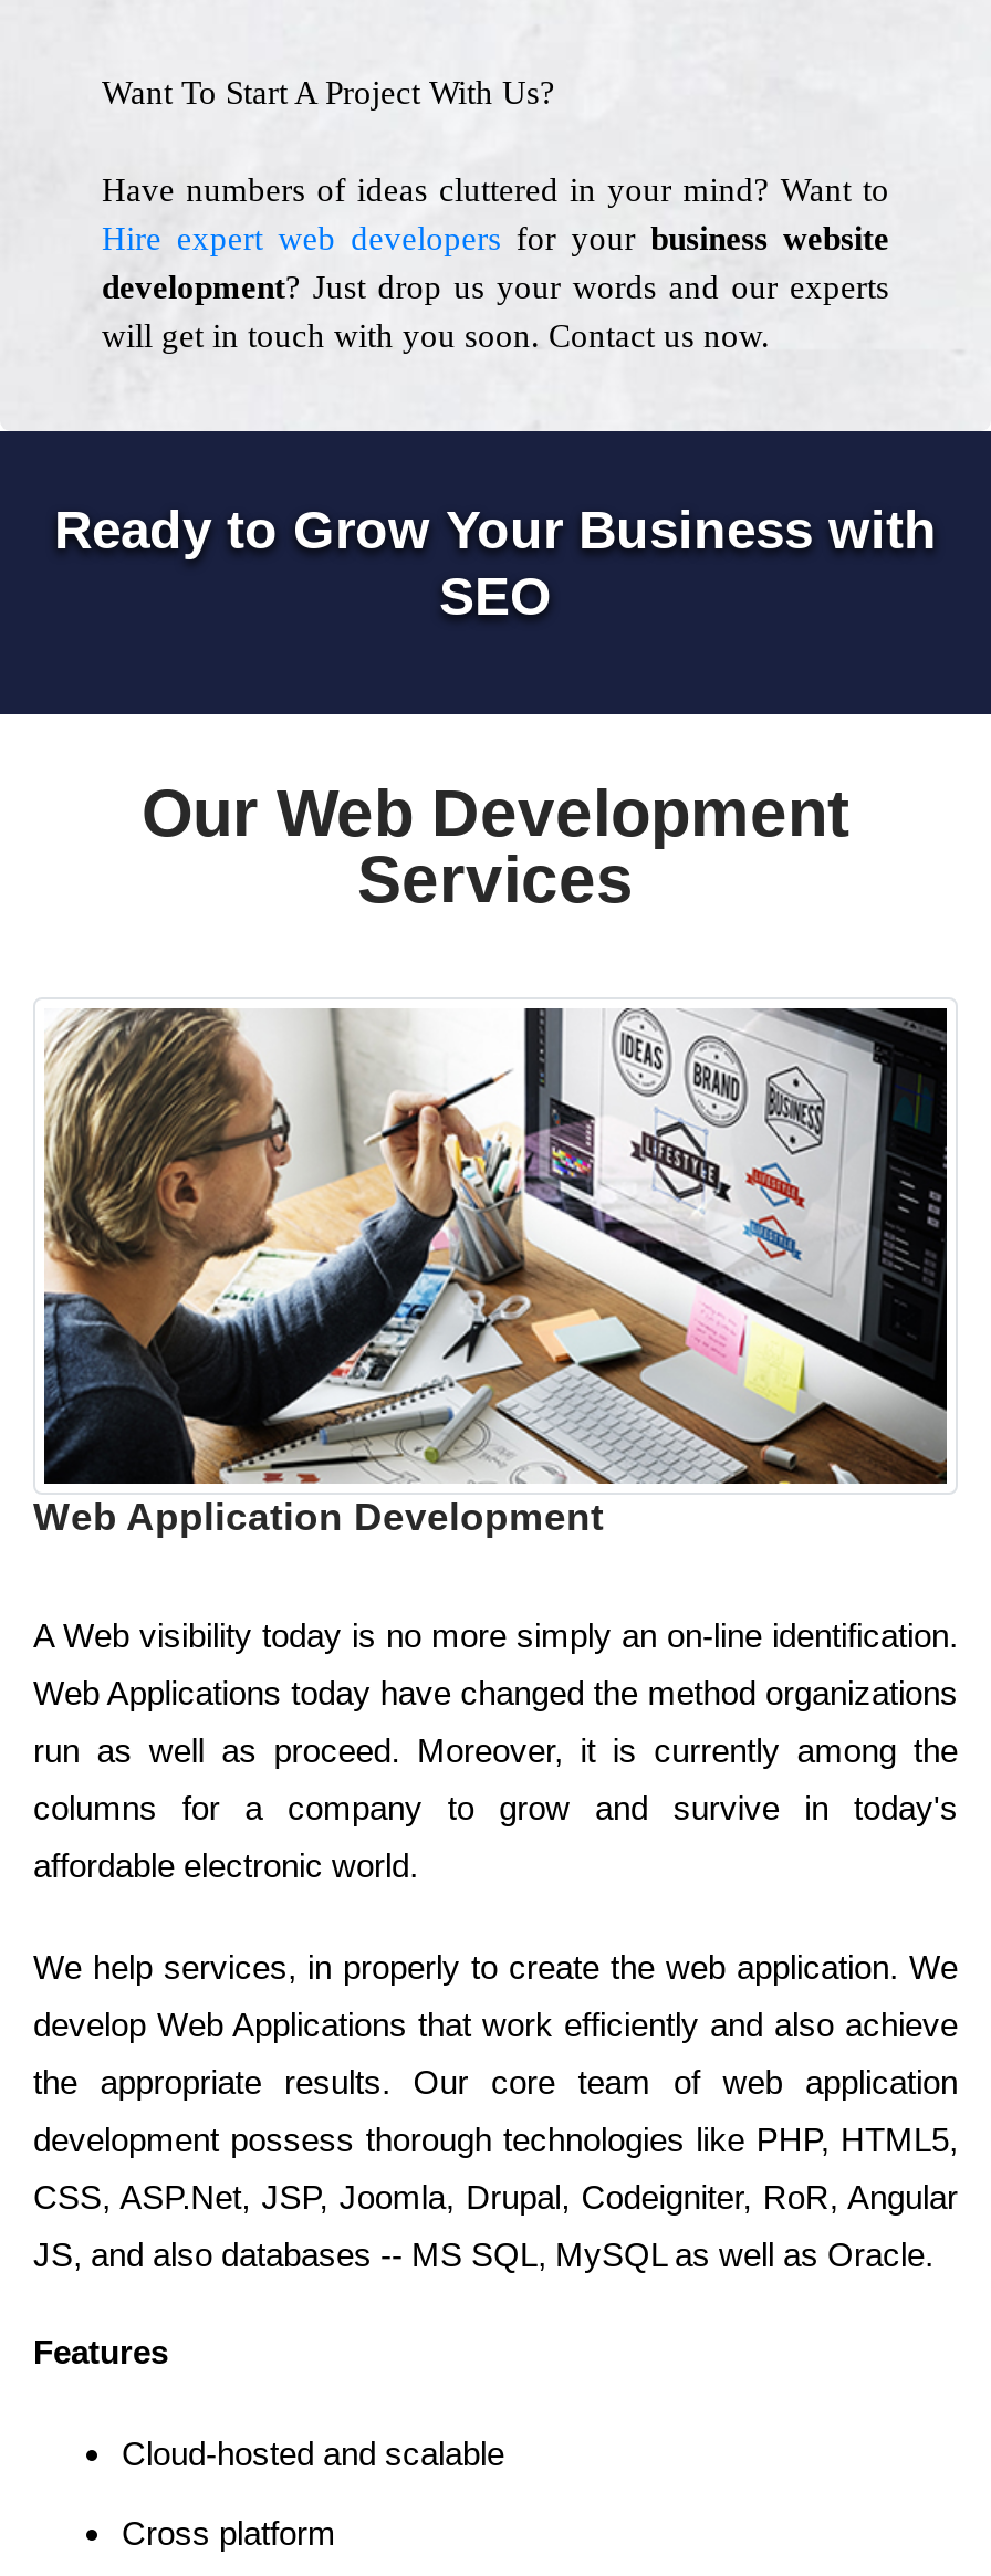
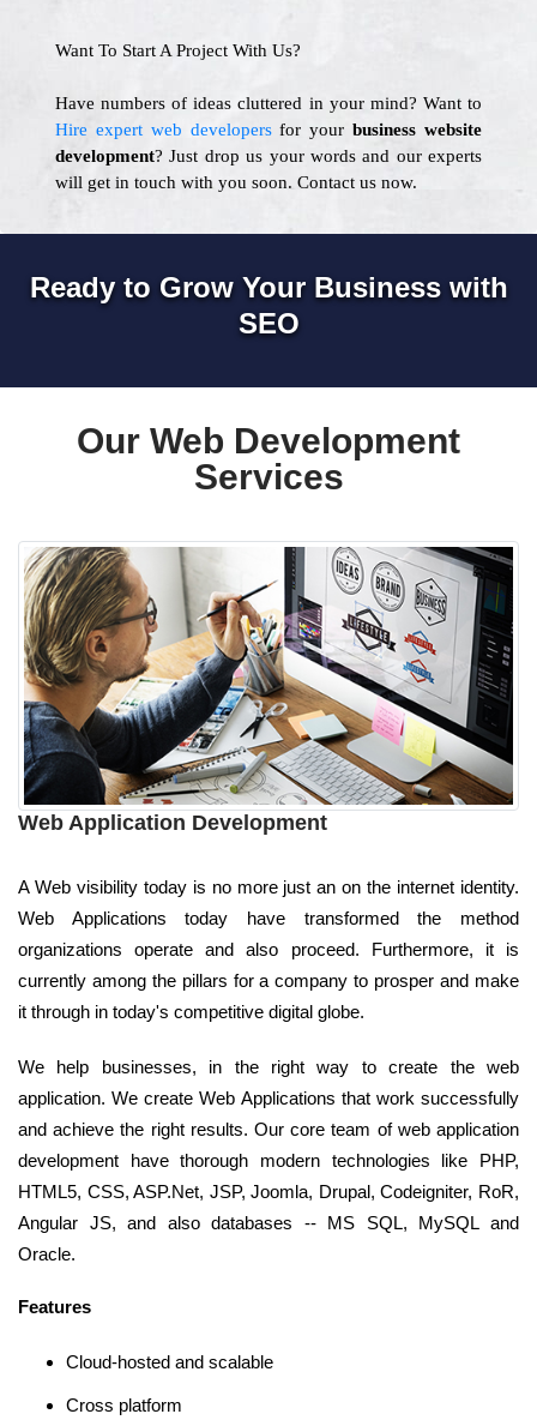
[33,1615,958,2272] A Web visibility today is no more simply an on-line identification. | Web Applications today have changed the method organizations | run as well as proceed. Moreover, it is currently among the | columns for a company to grow and survive in today's | affordable electronic world. | We help services, in properly to create the web application. We | develop Web Applications that work efficiently and also achieve | the appropriate results. Our core team of web application | development possess thorough technologies like PHP, HTML5, | CSS, ASP.Net, JSP, Joomla, Drupal, Codeigniter, RoR, Angular | JS, and also databases -- MS SQL, MySQL as well as Oracle. -> [18,876,519,1264] A Web visibility today is no more just an on the internet identity. | Web Applications today have transformed the method | organizations operate and also proceed. Furthermore, it is | currently among the pillars for a company to prosper and make | it through in today's competitive digital globe. | We help businesses, in the right way to create the web | application. We create Web Applications that work successfully | and achieve the right results. Our core team of web application | development have thorough modern technologies like PHP, | HTML5, CSS, ASP.Net, JSP, Joomla, Drupal, Codeigniter, RoR, | Angular JS, and also databases -- MS SQL, MySQL and | Oracle.

